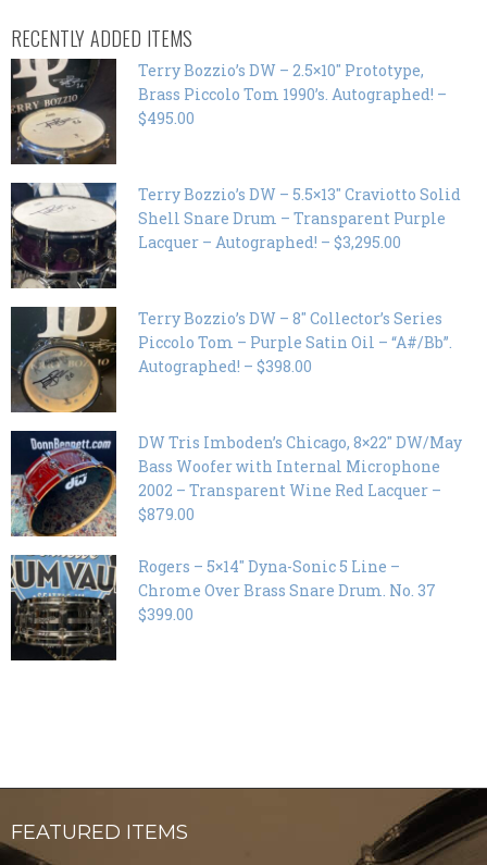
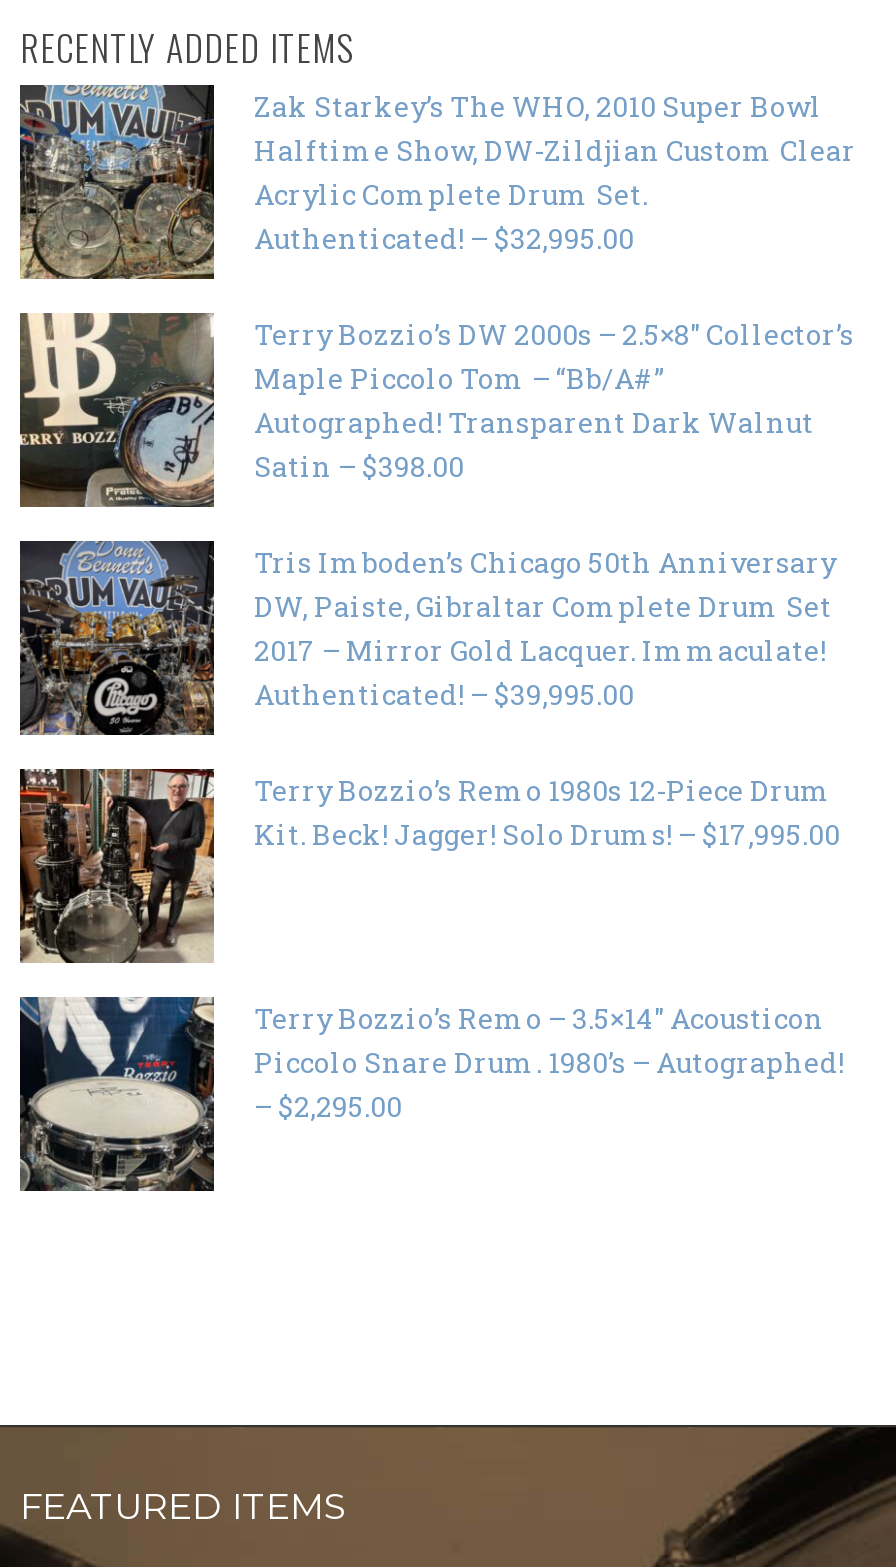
[11,59,447,165] [image] | Terry Bozzio’s DW – 2.5×10″ Prototype, | Brass Piccolo Tom 1990’s. Autographed! – | $495.00 -> [18,85,856,281] [image] | Zak Starkey’s The WHO, 2010 Super Bowl | Halftime Show, DW-Zildjian Custom Clear | Acrylic Complete Drum Set. | Authenticated! – $32,995.00
[11,182,461,288] [image] | Terry Bozzio’s DW – 5.5×13″ Craviotto Solid | Shell Snare Drum – Transparent Purple | Lacquer – Autographed! – $3,295.00 -> [20,311,854,507] [image] | Terry Bozzio’s DW 2000s – 2.5×8″ Collector’s | Maple Piccolo Tom – “Bb/A#” | Autographed! Transparent Dark Walnut | Satin – $398.00
[11,306,452,413] [image] | Terry Bozzio’s DW – 8″ Collector’s Series | Piccolo Tom – Purple Satin Oil – “A#/Bb”. | Autographed! – $398.00 -> [20,539,836,737] [image] | Tris Imboden’s Chicago 50th Anniversary | DW, Paiste, Gibraltar Complete Drum Set | 2017 – Mirror Gold Lacquer. Immaculate! | Authenticated! – $39,995.00
[10,430,462,537] [image] | DW Tris Imboden’s Chicago, 8×22″ DW/May | Bass Woofer with Internal Microphone | 2002 – Transparent Wine Red Lacquer – | $879.00 -> [18,767,840,963] [image] | Terry Bozzio’s Remo 1980s 12-Piece Drum | Kit. Beck! Jagger! Solo Drums! – $17,995.00
[10,555,436,662] [image] | Rogers – 5×14″ Dyna-Sonic 5 Line – | Chrome Over Brass Snare Drum. No. 37 | $399.00 -> [18,997,844,1193] [image] | Terry Bozzio’s Remo – 3.5×14″ Acousticon | Piccolo Snare Drum. 1980’s – Autographed! | – $2,295.00

